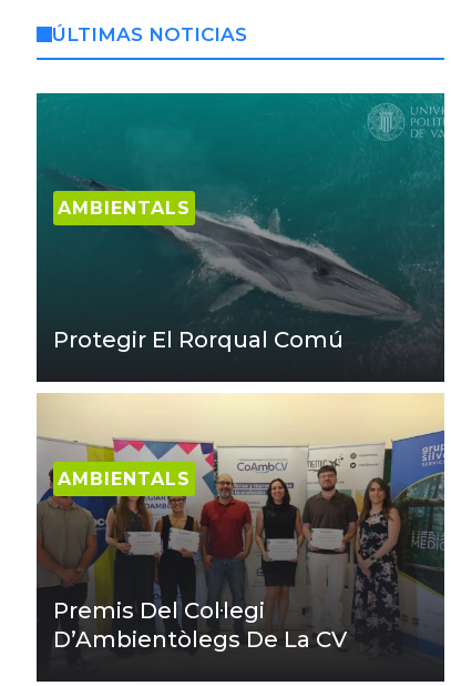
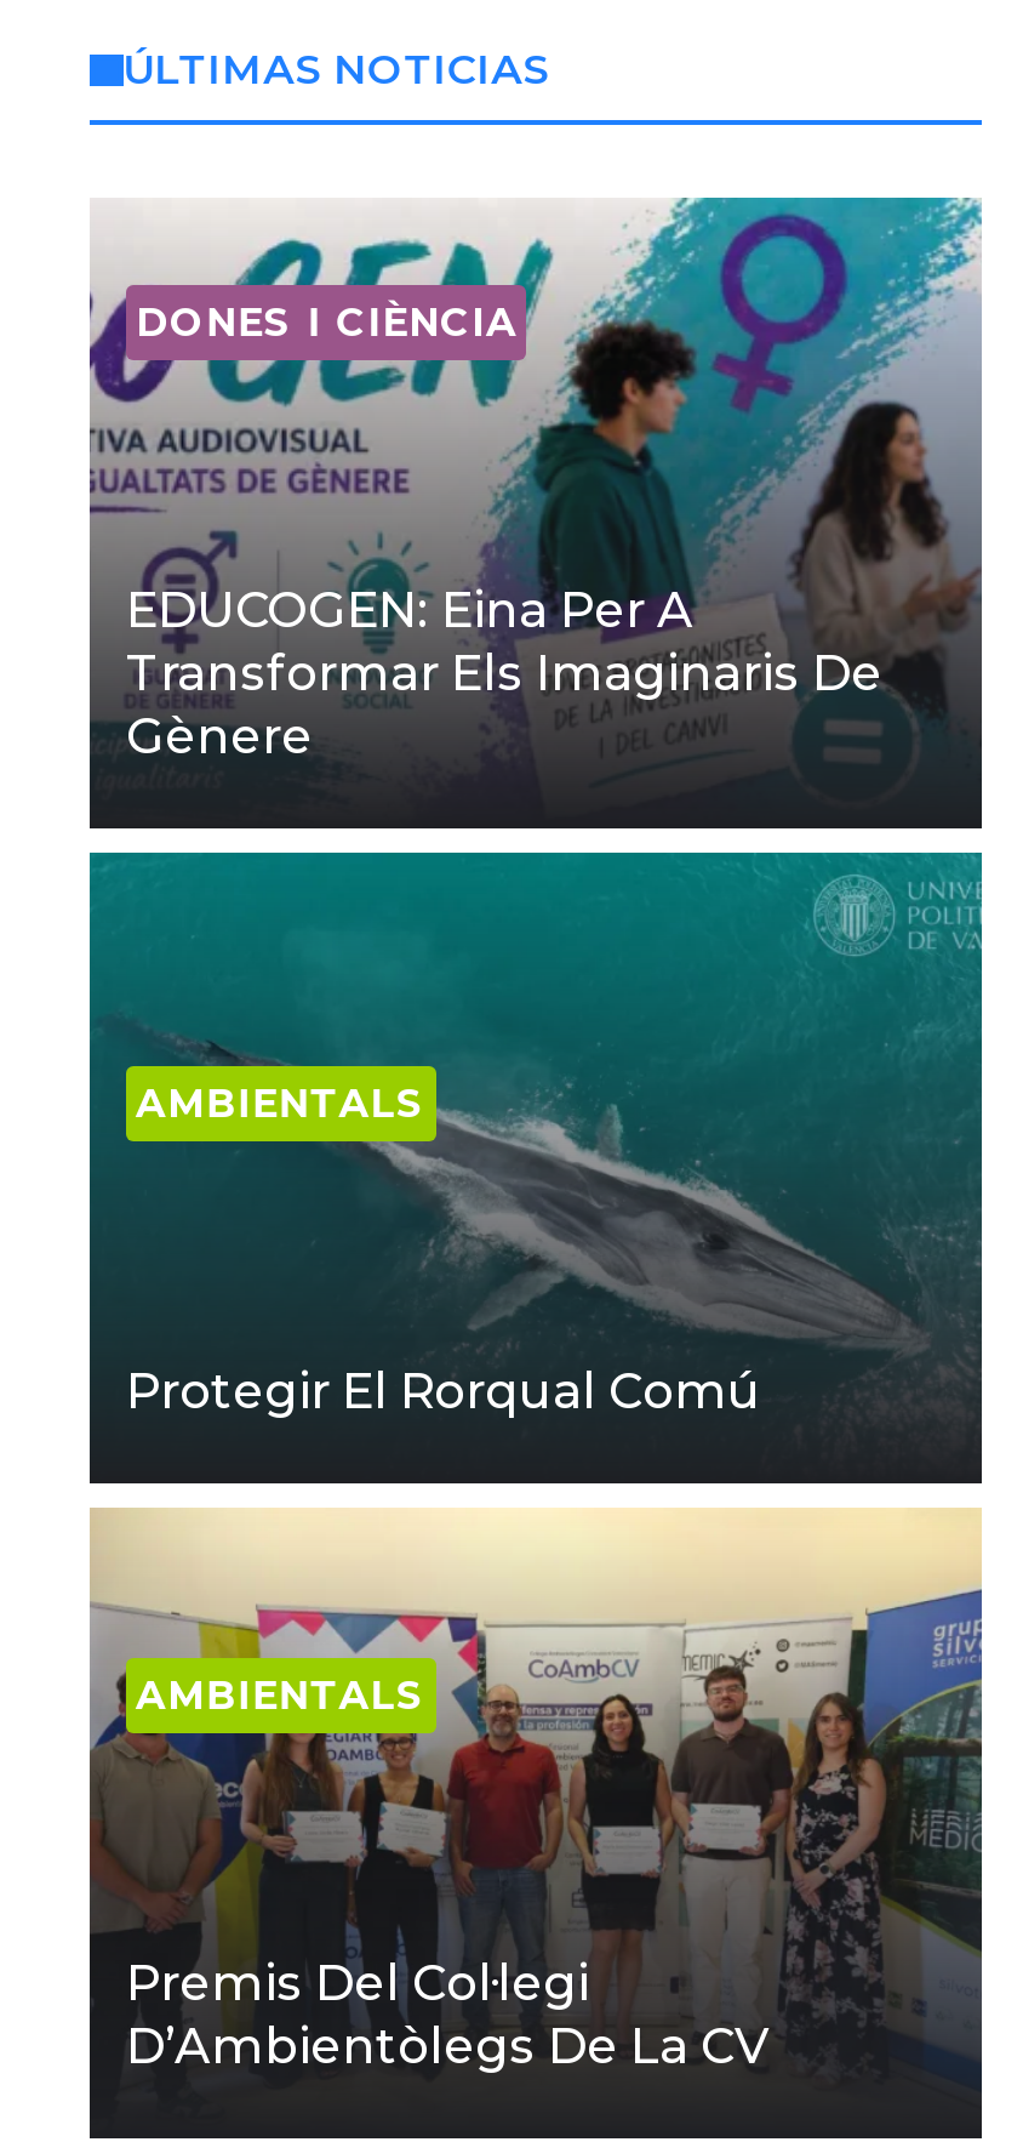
none -> [87,196,982,737] [image] | DONES I CIÈNCIA
none -> [126,582,882,766] EDUCOGEN: Eina Per A | Transformar Els Imaginaris De | Gènere

